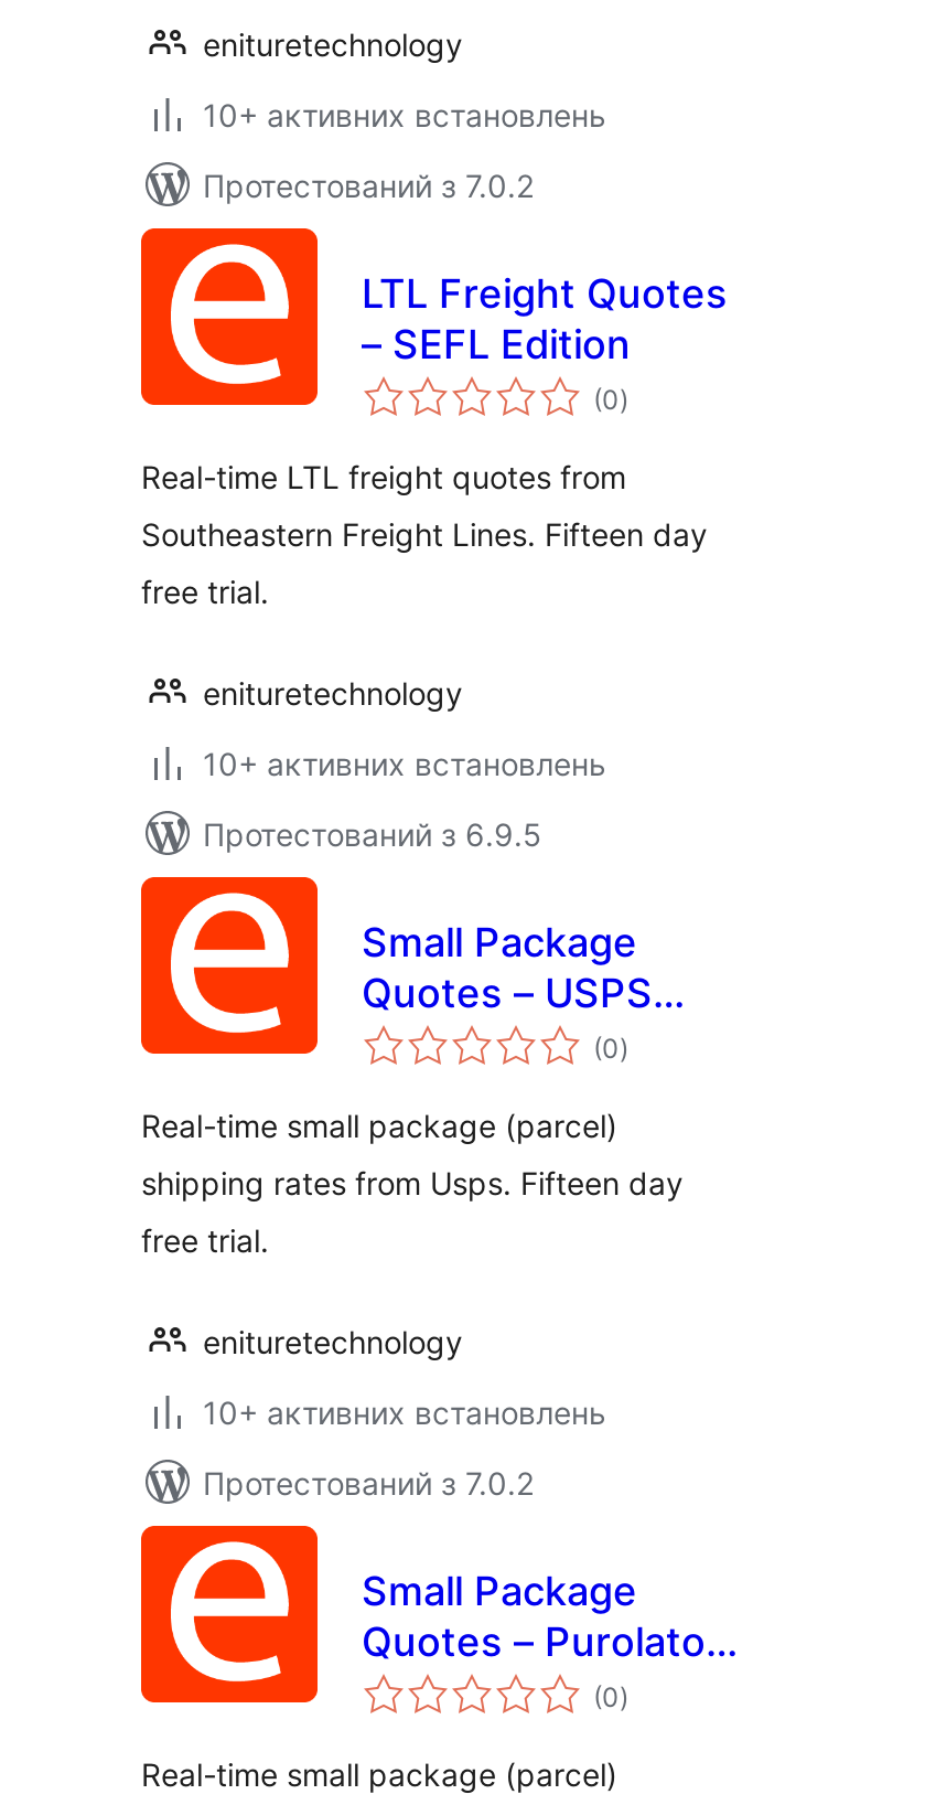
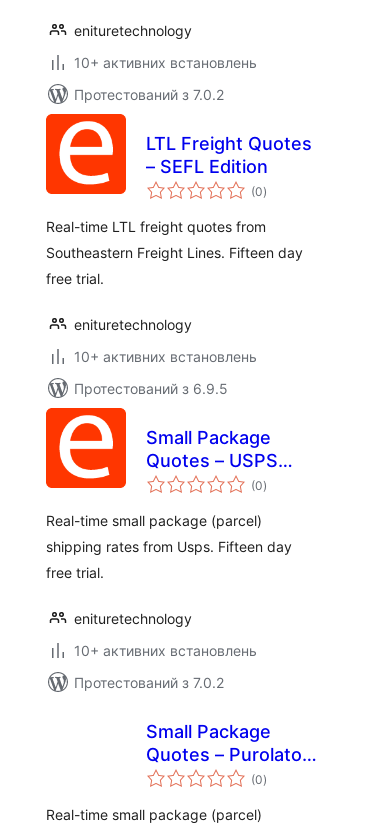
[139,1524,320,1705] [image] -> none

